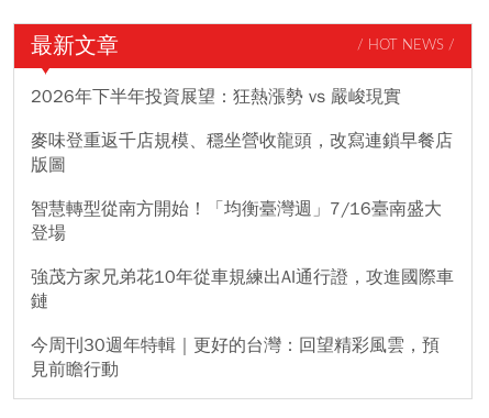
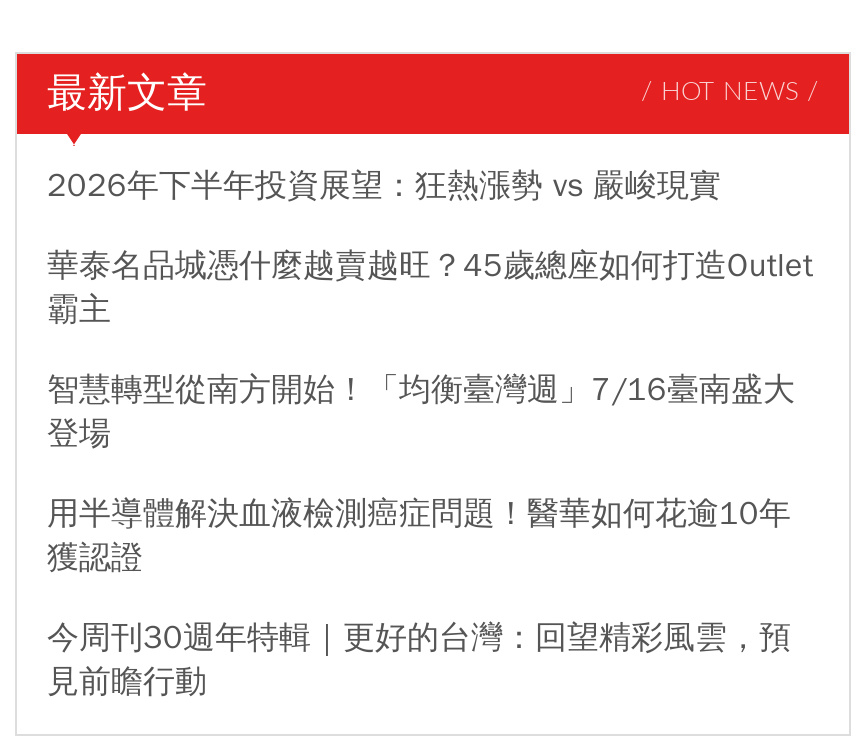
[31,130,453,176] 麥味登重返千店規模、穩坐營收龍頭，改寫連鎖早餐店 | 版圖 -> [47,246,813,330] 華泰名品城憑什麼越賣越旺？45歲總座如何打造Outlet | 霸主
[31,266,454,312] 強茂方家兄弟花10年從車規練出AI通行證，攻進國際車 | 鏈 -> [47,494,791,578] 用半導體解決血液檢測癌症問題！醫華如何花逾10年 | 獲認證

